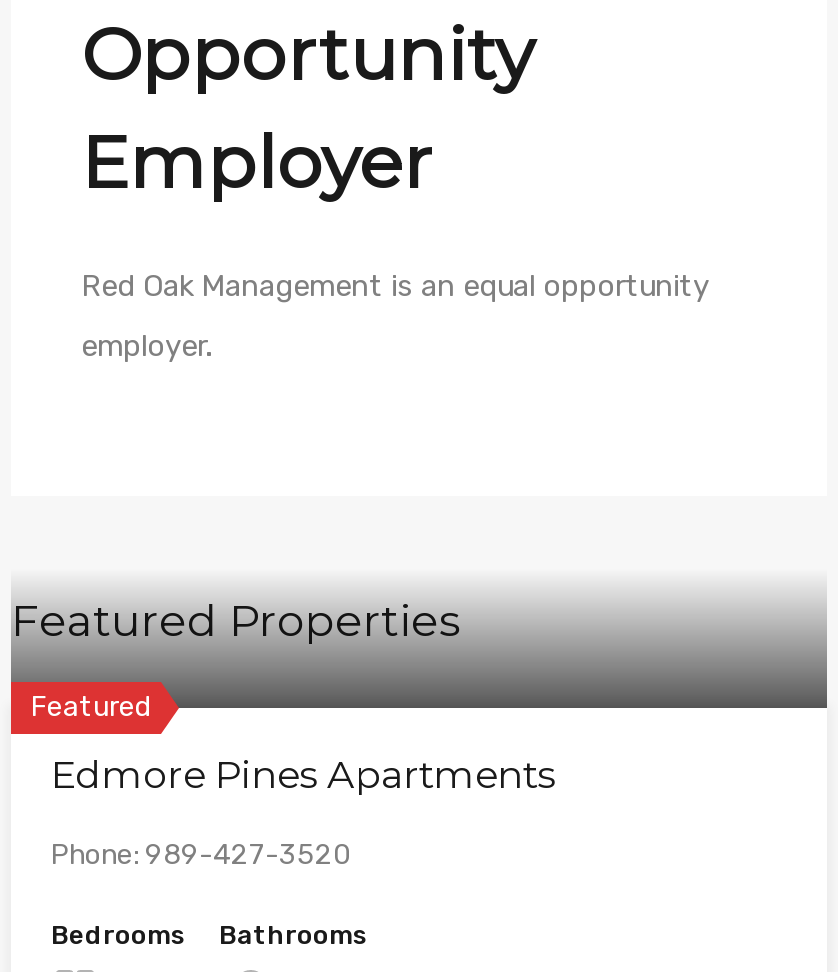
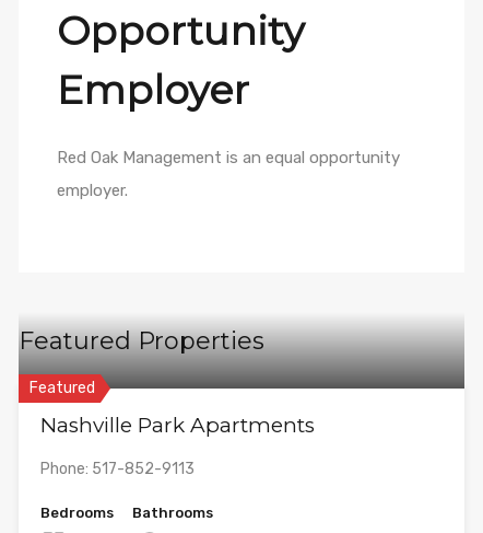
[51,752,555,798] Edmore Pines Apartments -> [40,413,315,438] Nashville Park Apartments
[51,838,351,872] Phone: 989-427-3520 -> [40,460,195,478] Phone: 517-852-9113

